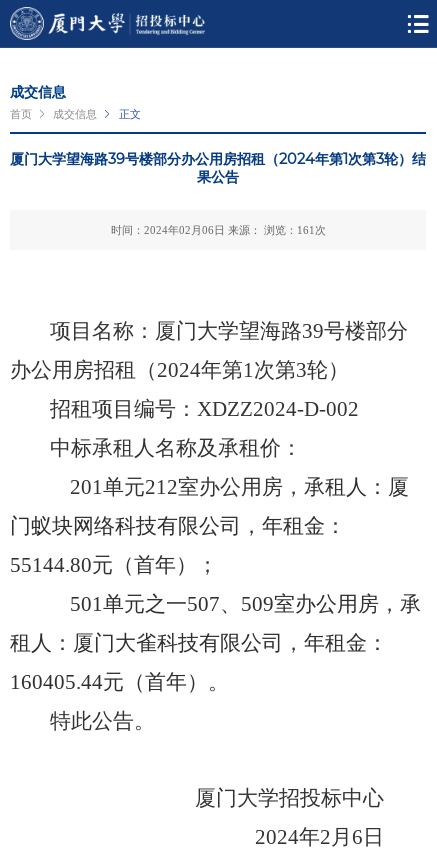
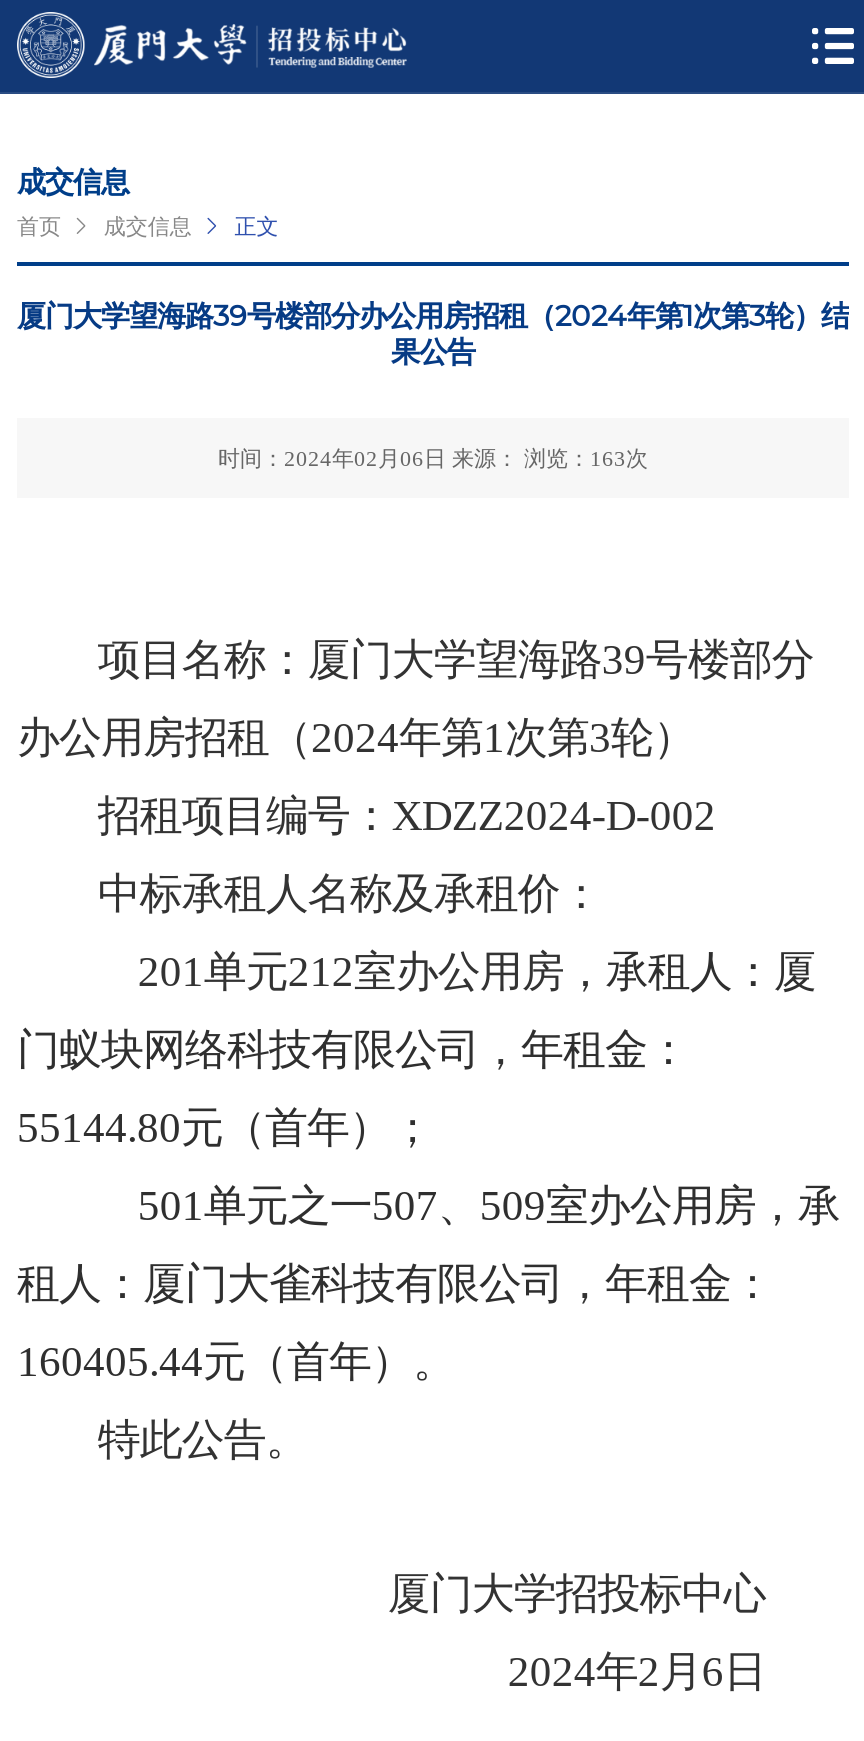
[110,224,325,236] 时间：2024年02月06日 来源： 浏览：161次 -> [218,446,648,470] 时间：2024年02月06日 来源： 浏览：163次

